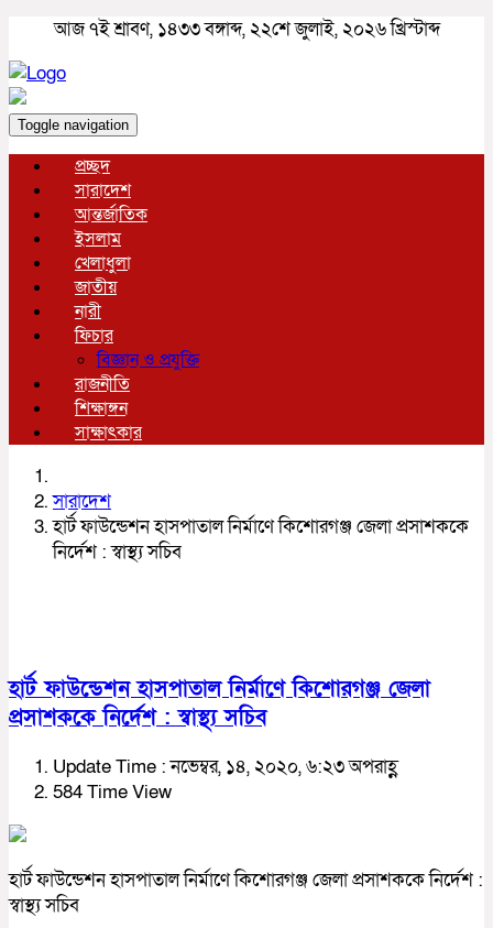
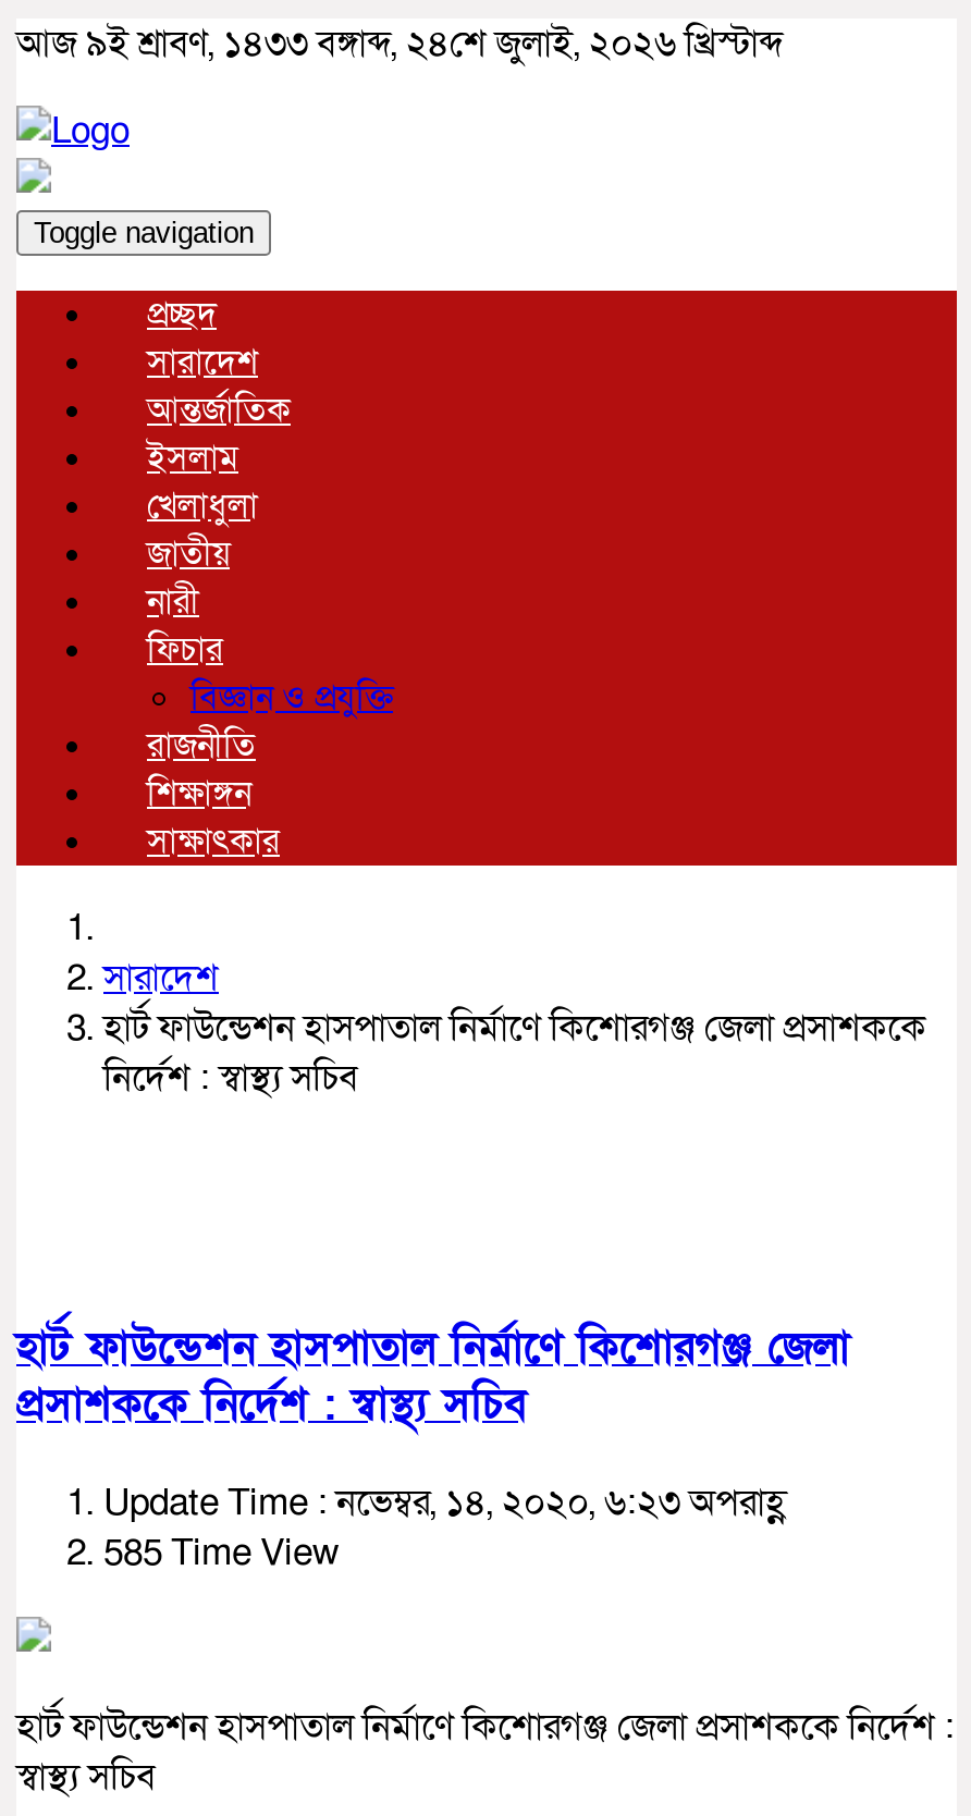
[53,17,440,42] আজ ৭ই শ্রাবণ, ১৪৩৩ বঙ্গাব্দ, ২২শে জুলাই, ২০২৬ খ্রিস্টাব্দ -> [16,19,783,69] আজ ৯ই শ্রাবণ, ১৪৩৩ বঙ্গাব্দ, ২৪শে জুলাই, ২০২৬ খ্রিস্টাব্দ
[53,779,172,804] 584 Time View -> [103,1527,339,1577] 585 Time View

